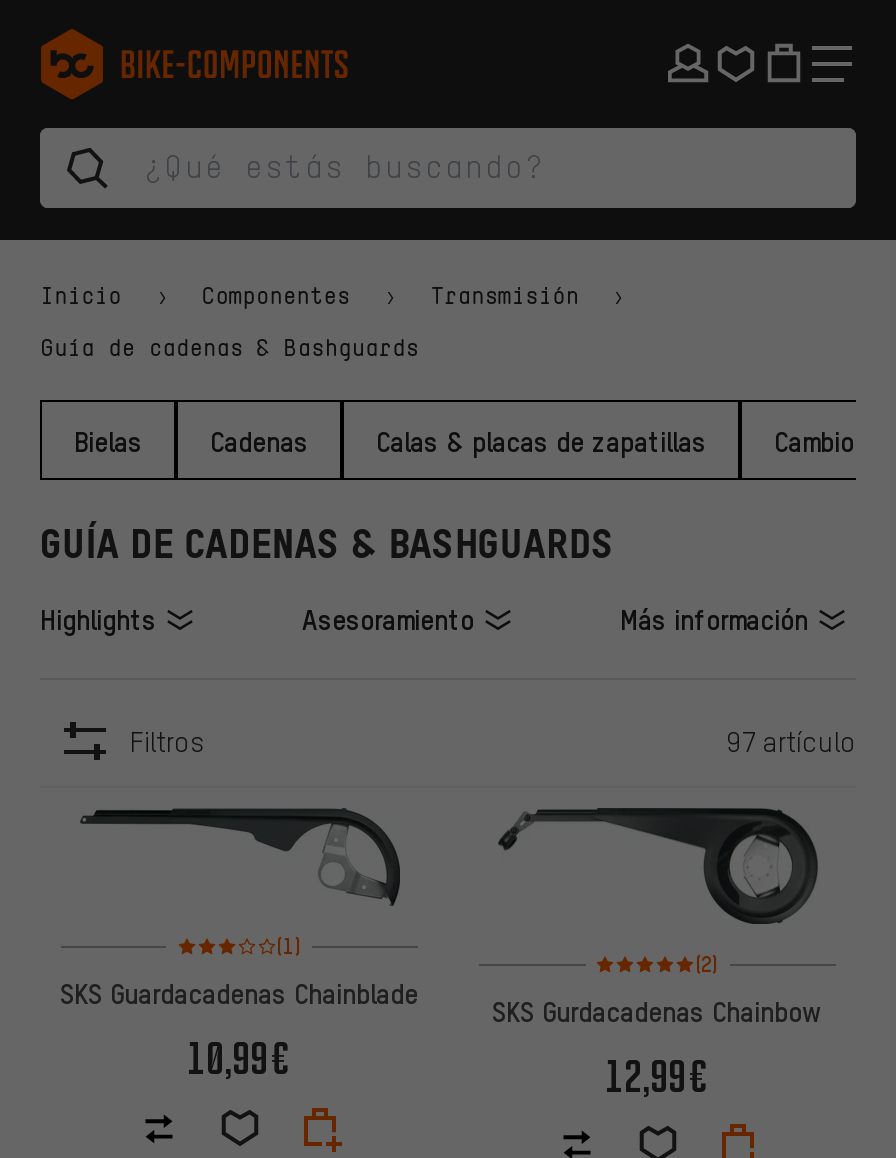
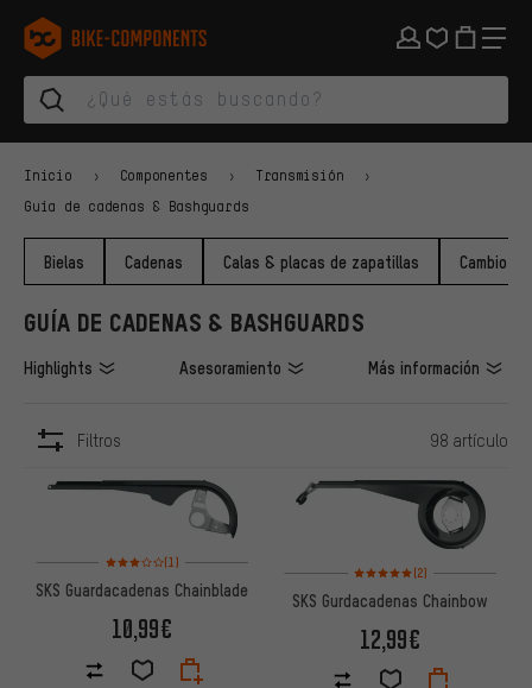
[726,724,856,758] 97 artículo -> [430,430,508,450] 98 artículo

